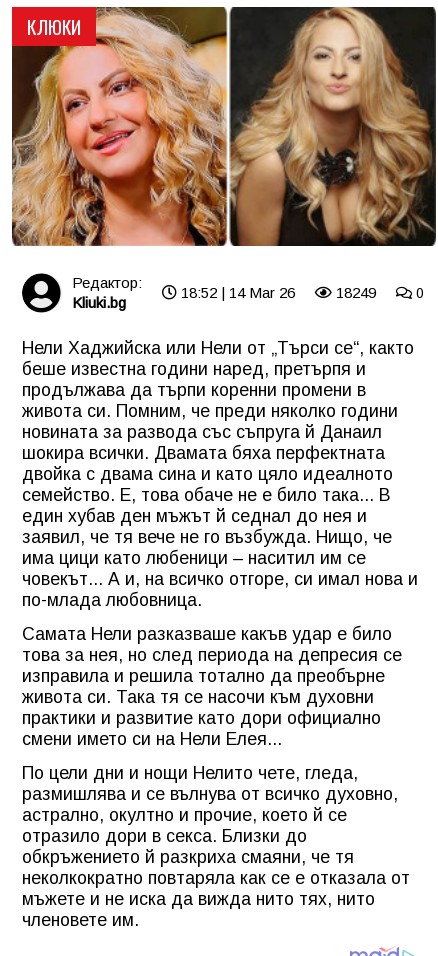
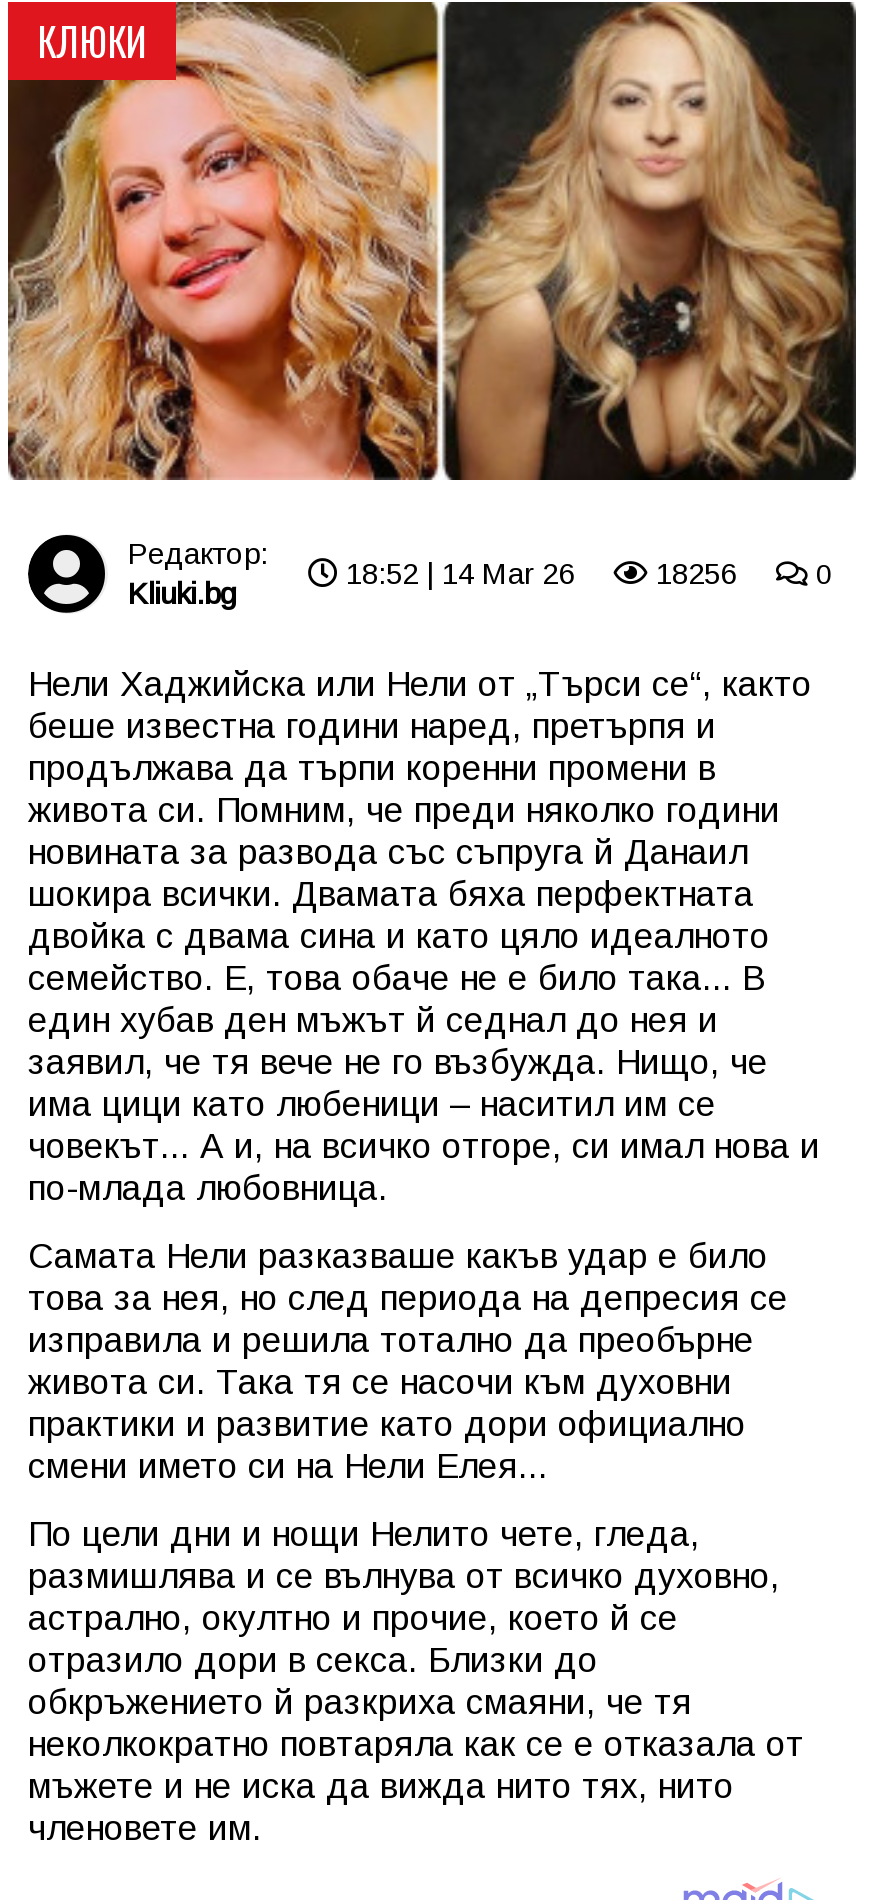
[332,284,376,301] 18249 -> [648,556,736,590] 18256

